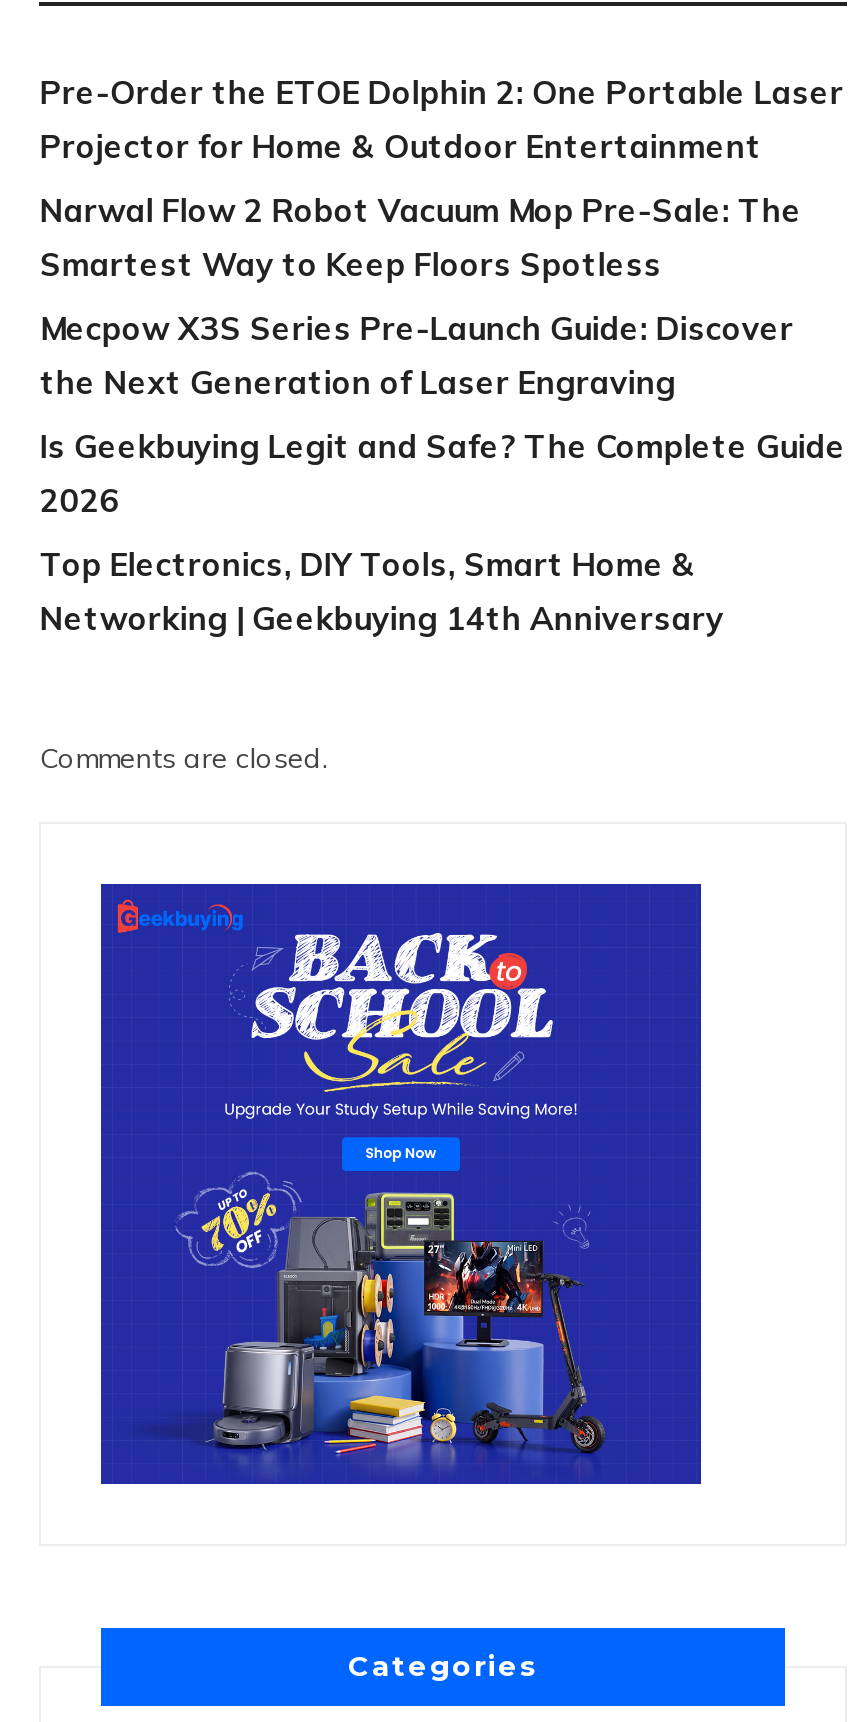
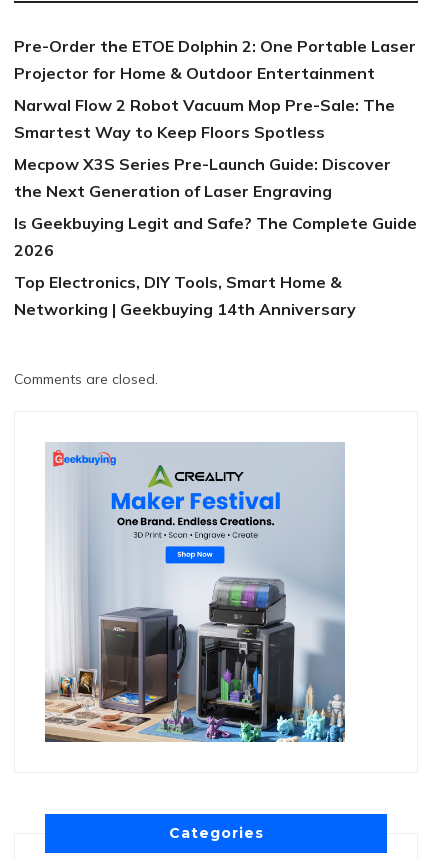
[99,882,703,1486] [image] -> [44,442,346,743] [image]

